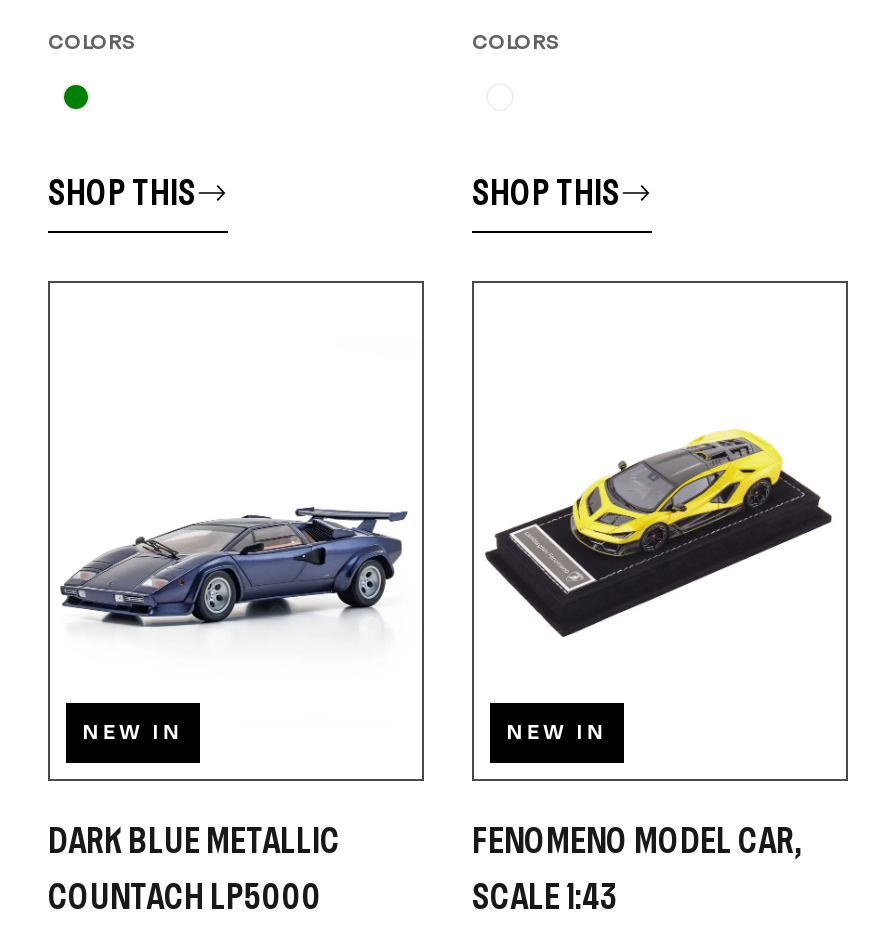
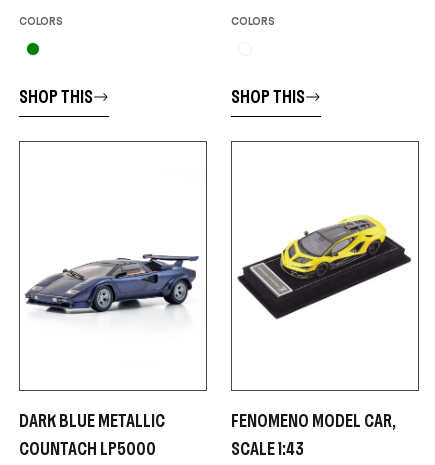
[82,722,183,744] NEW IN -> none
[506,722,607,744] NEW IN -> none

